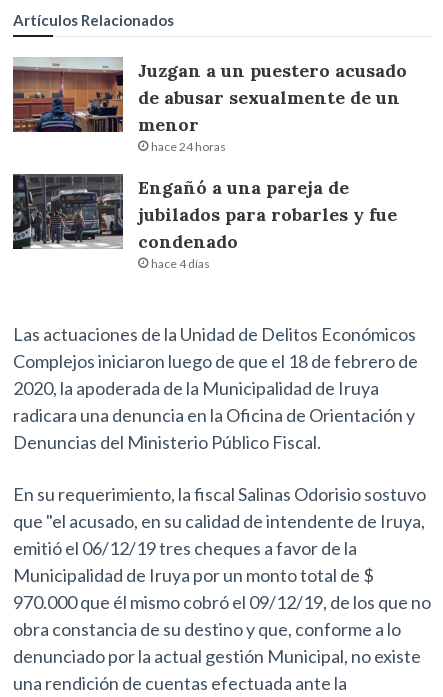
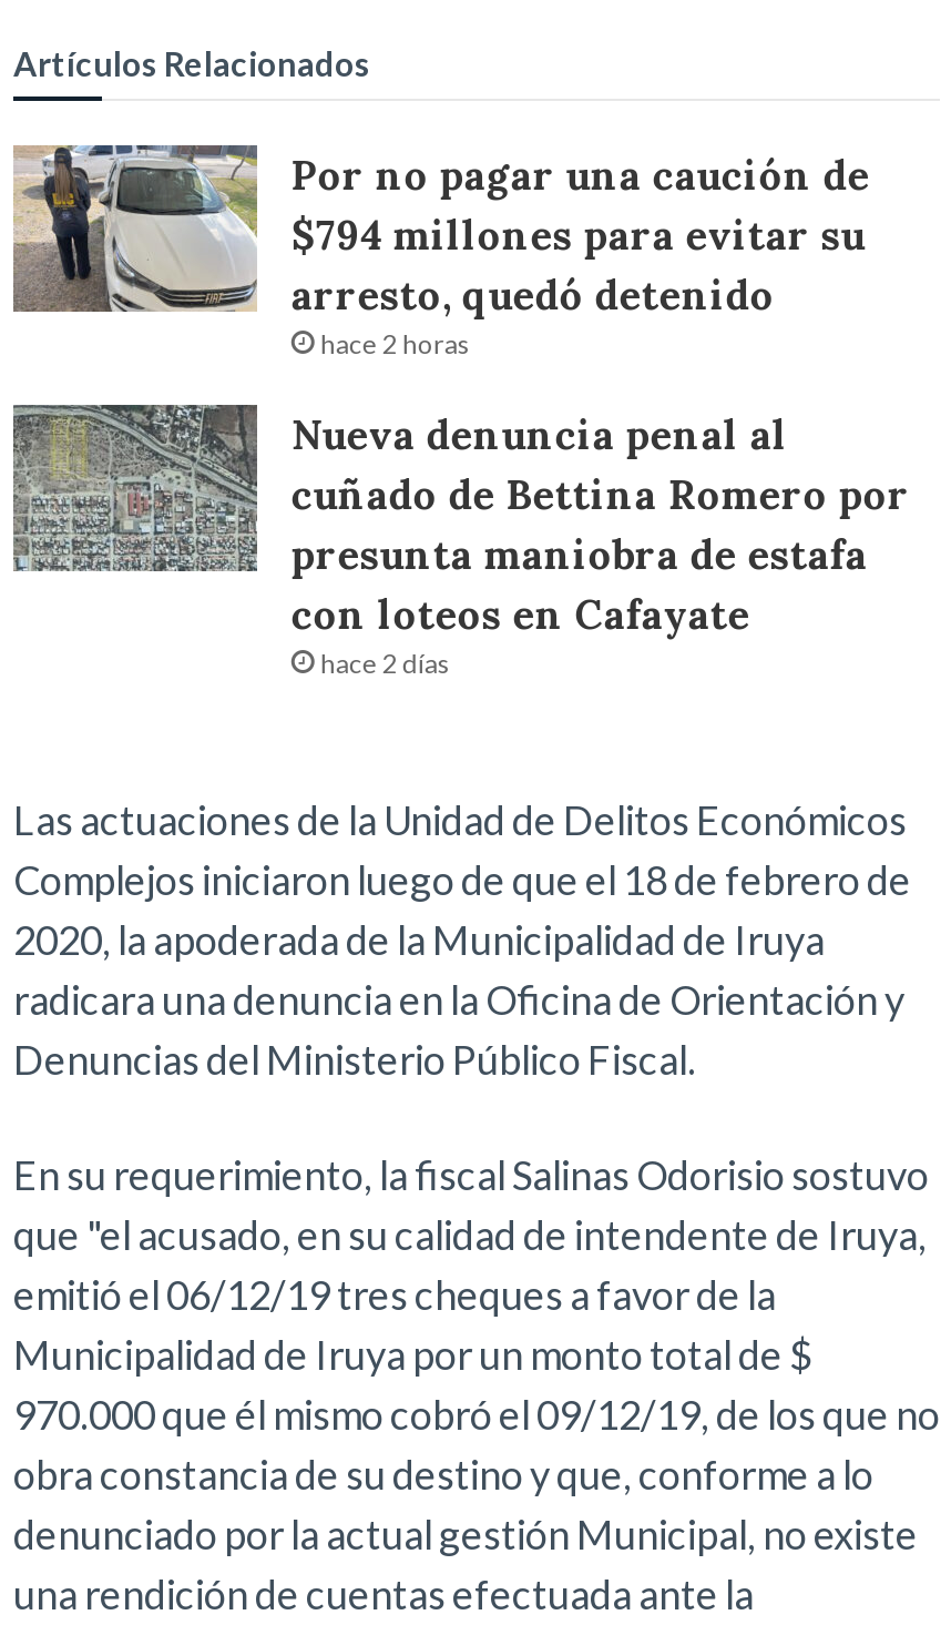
[12,57,407,153] [image] | Juzgan a un puestero acusado | de abusar sexualmente de un | menor | hace 24 horas -> [11,143,870,359] [image] | Por no pagar una caución de | $794 millones para evitar su | arresto, quedó detenido | hace 2 horas
[13,175,397,270] [image] | Engañó a una pareja de | jubilados para robarles y fue | condenado | hace 4 días -> [11,403,910,679] [image] | Nueva denuncia penal al | cuñado de Bettina Romero por | presunta maniobra de estafa | con loteos en Cafayate | hace 2 días

